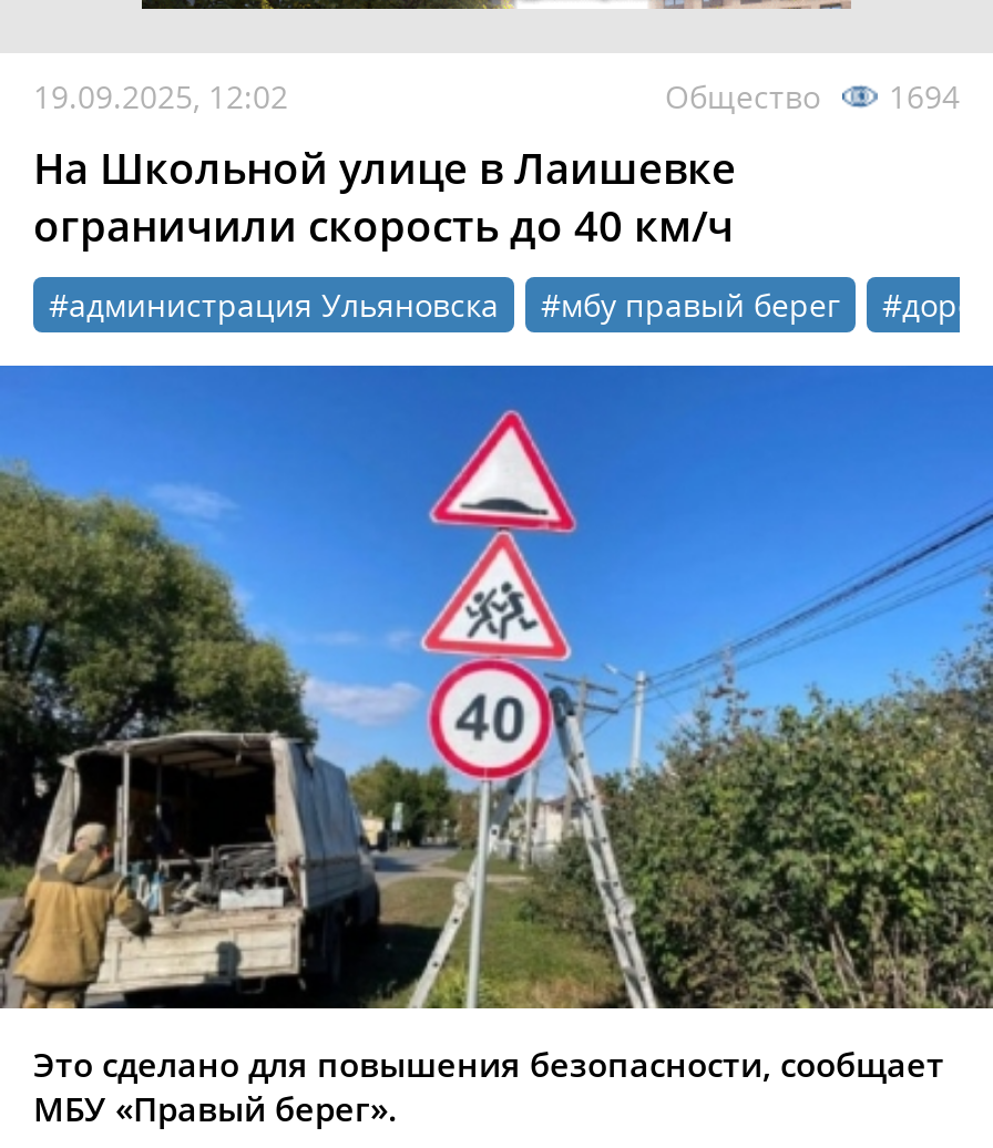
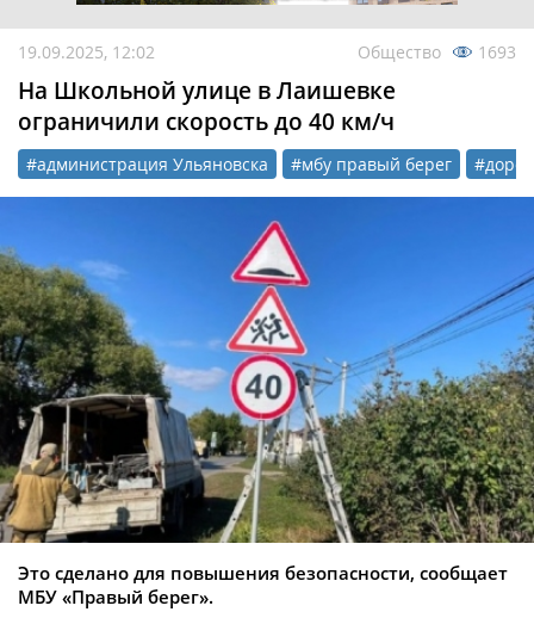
[665,76,960,118] Общество 1694 -> [358,41,516,63] Общество 1693

